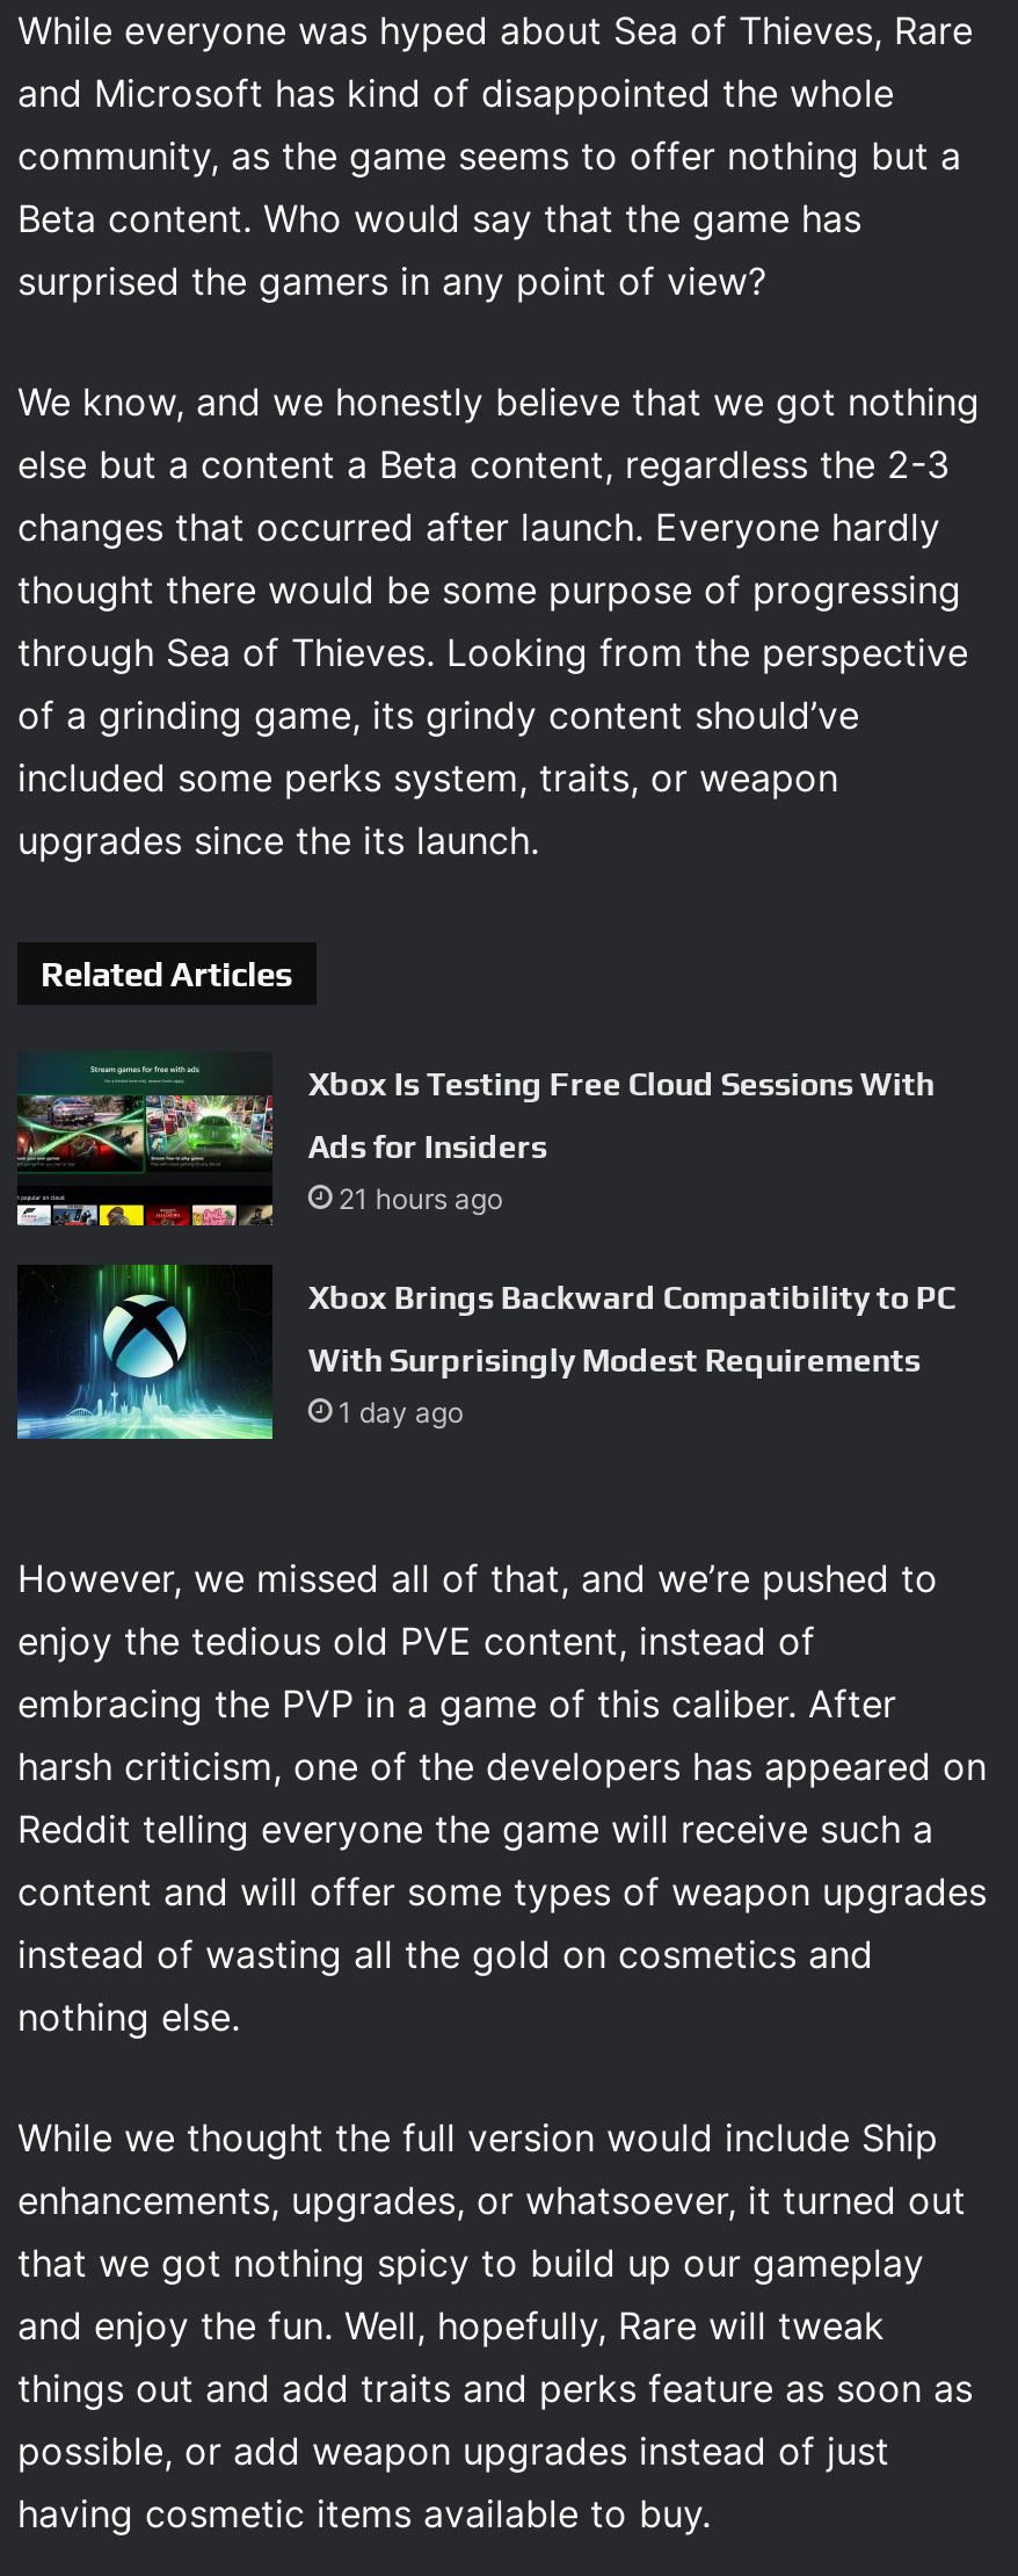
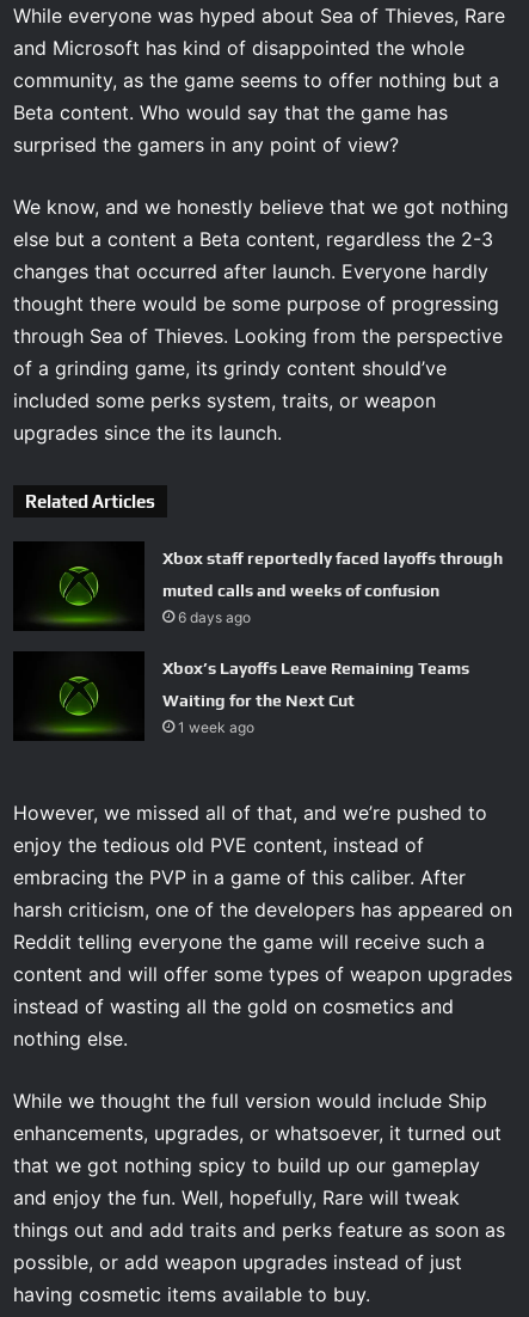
[15,1051,934,1228] [image] | Xbox Is Testing Free Cloud Sessions With -> [12,541,503,632] [image] | Xbox staff reportedly faced layoffs through
[308,1127,547,1216] Ads for Insiders | 21 hours ago -> [163,581,440,626] muted calls and weeks of confusion | 6 days ago
[15,1262,955,1441] [image] | Xbox Brings Backward Compatibility to PC -> [12,651,470,742] [image] | Xbox’s Layoffs Leave Remaining Teams
[308,1341,920,1429] With Surprisingly Modest Requirements | 1 day ago -> [163,691,355,736] Waiting for the Next Cut | 1 week ago

